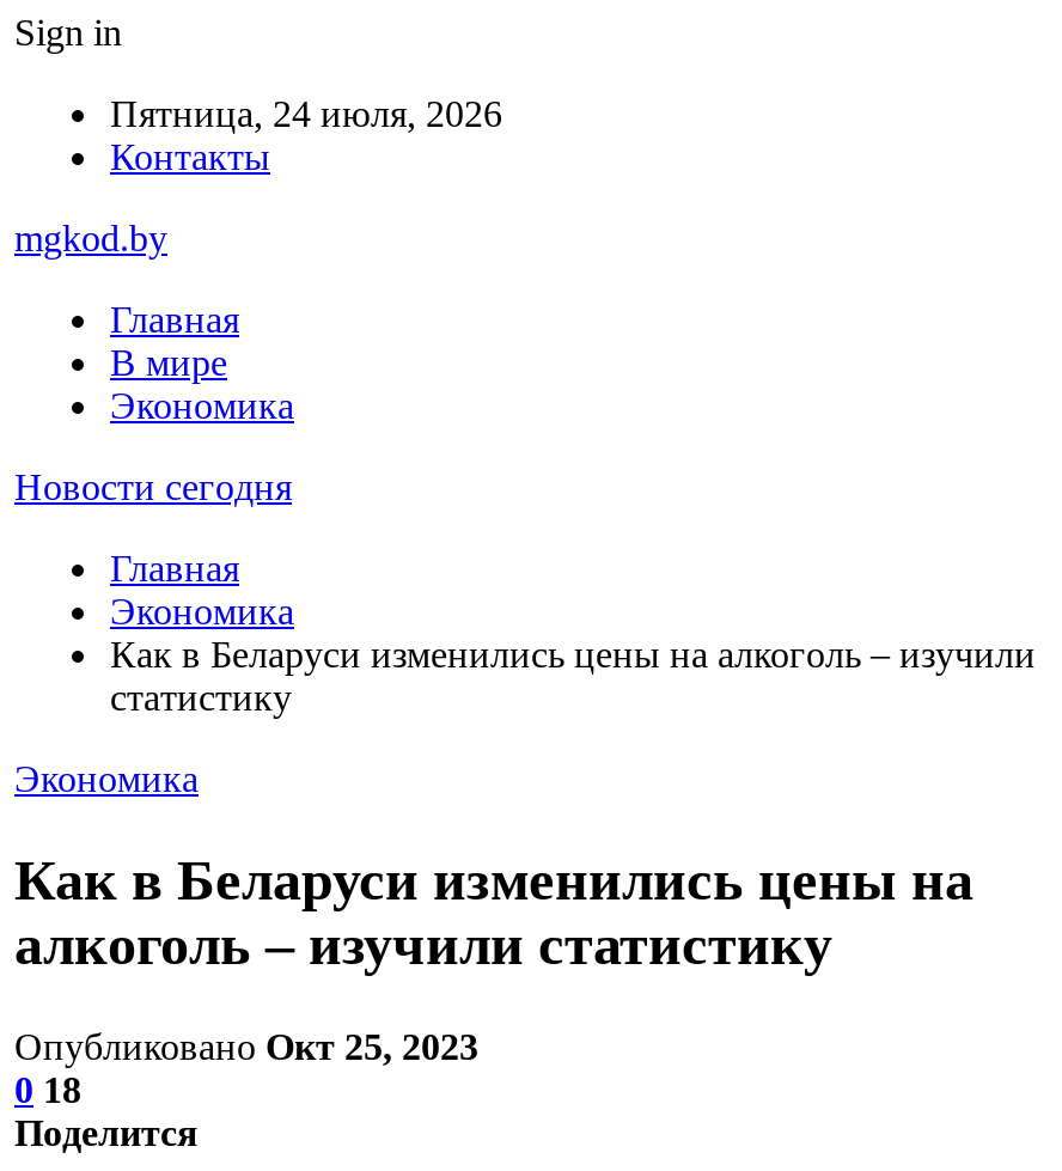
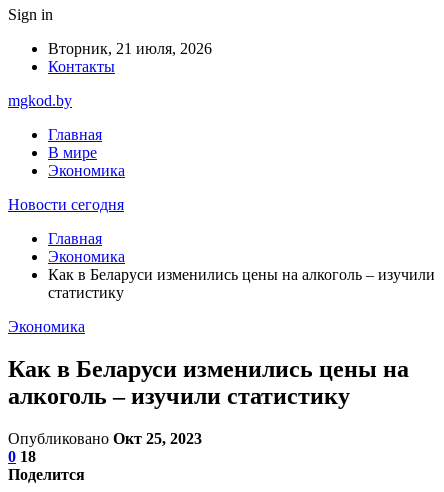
[110,93,502,134] Пятница, 24 июля, 2026 -> [48,40,212,57] Вторник, 21 июля, 2026

